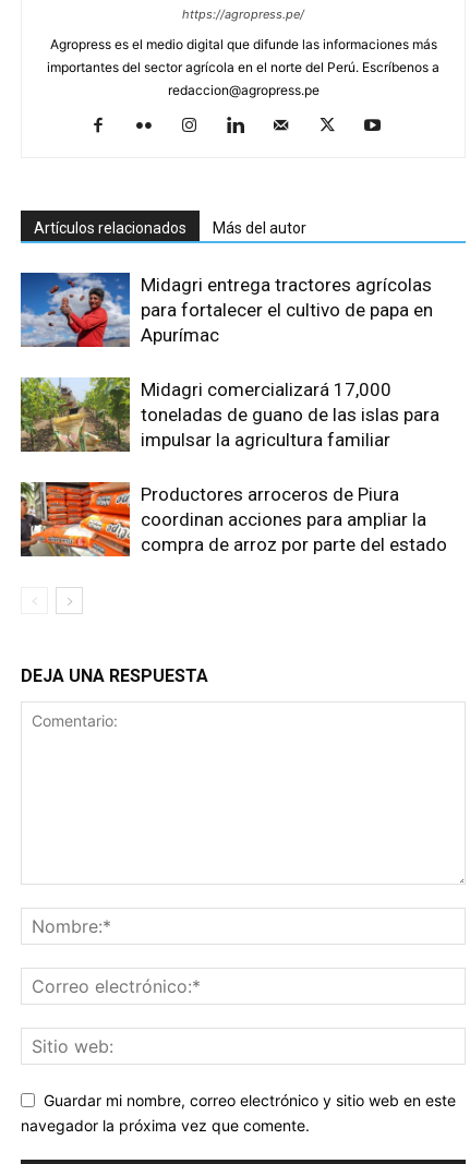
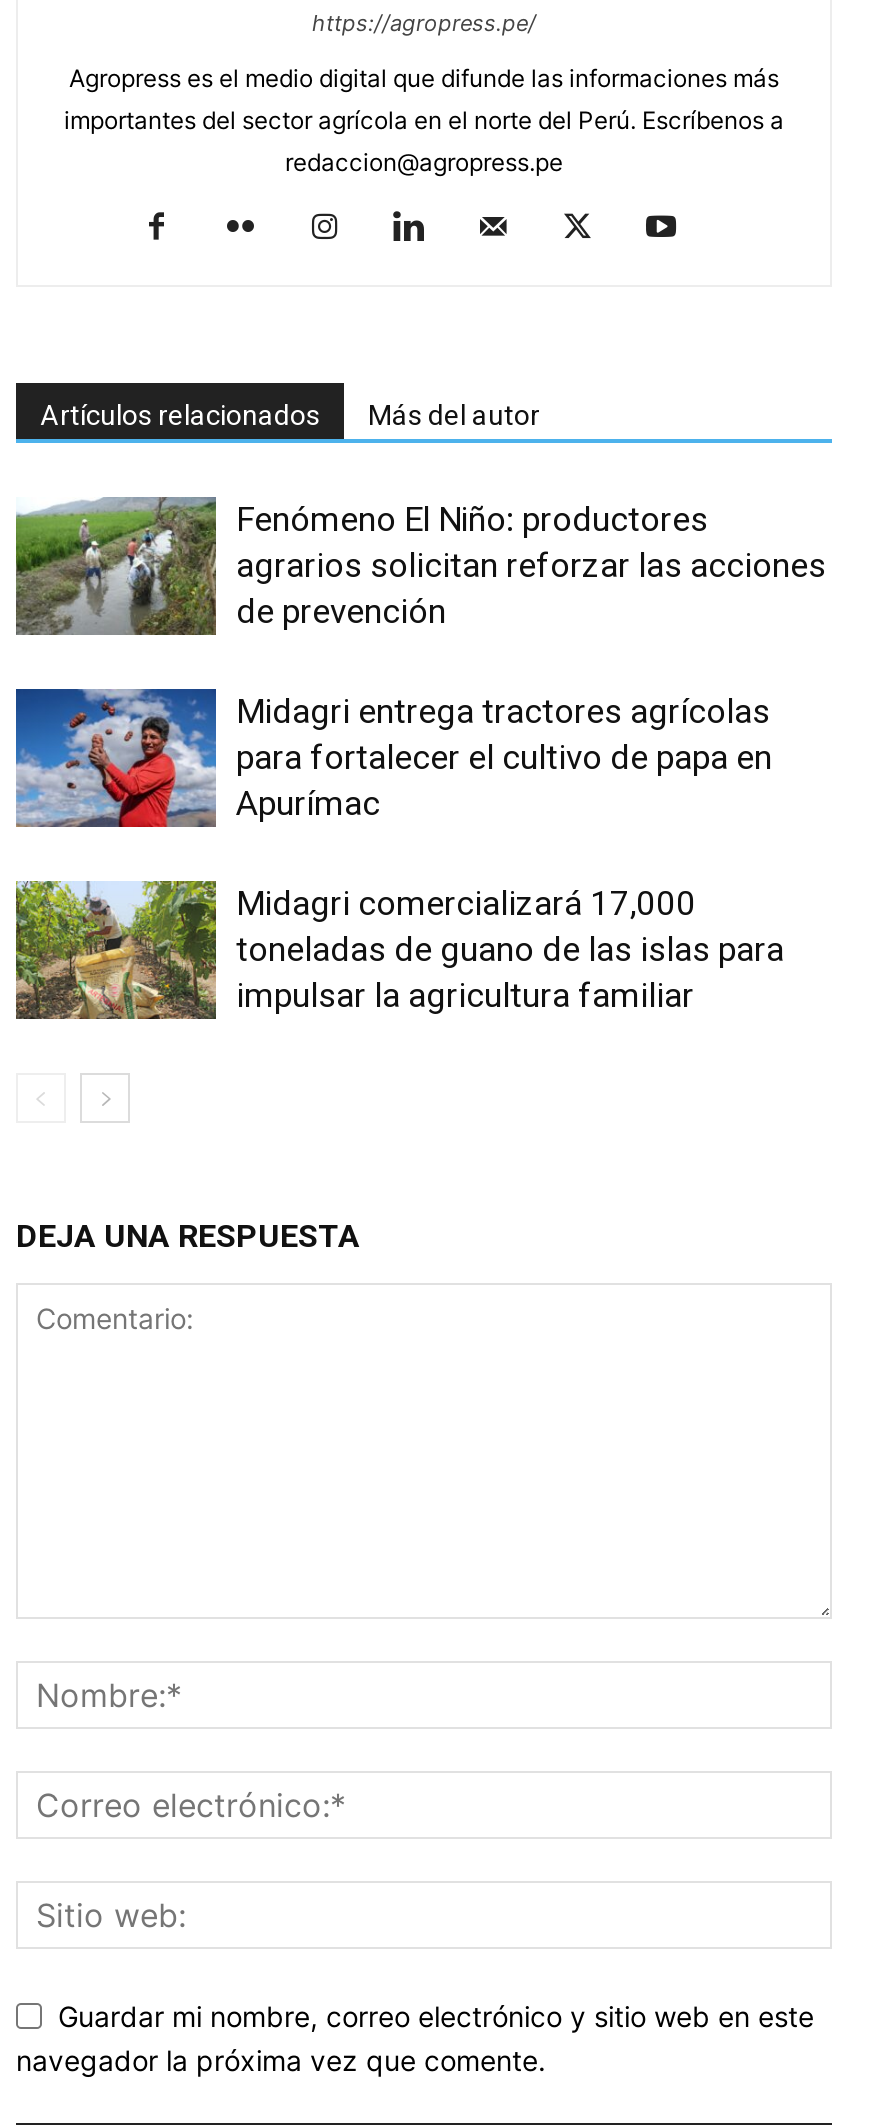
none -> [14,495,826,637] [image] | Fenómeno El Niño: productores | agrarios solicitan reforzar las acciones | de prevención
moved [19,272,439,450] -> [12,687,784,1014]: [image] | Midagri entrega tractores agrícolas | para fortalecer el cultivo de papa en | Apurímac | Midagri comercializará 17,000 | toneladas de guano de las islas para | impulsar la agricultura familiar
[20,481,447,557] [image] | Productores arroceros de Piura | coordinan acciones para ampliar la | compra de arroz por parte del estado -> none

